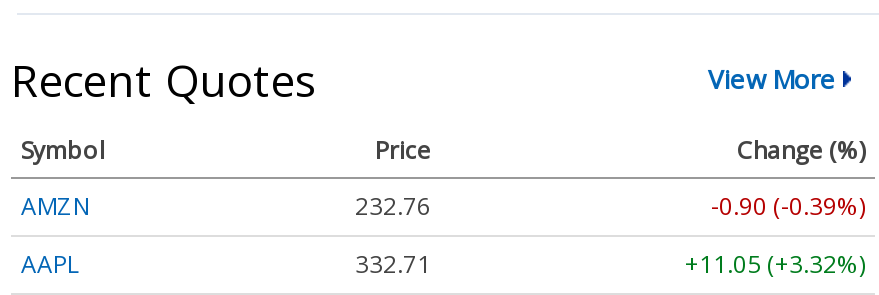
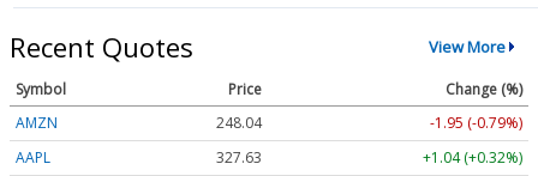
[355,188,431,222] 232.76 -> [216,112,262,132] 248.04
[711,188,865,222] -0.90 (-0.39%) -> [430,112,522,132] -1.95 (-0.79%)
[355,246,431,280] 332.71 -> [216,147,262,167] 327.63
[685,246,865,280] +11.05 (+3.32%) -> [423,147,522,167] +1.04 (+0.32%)

